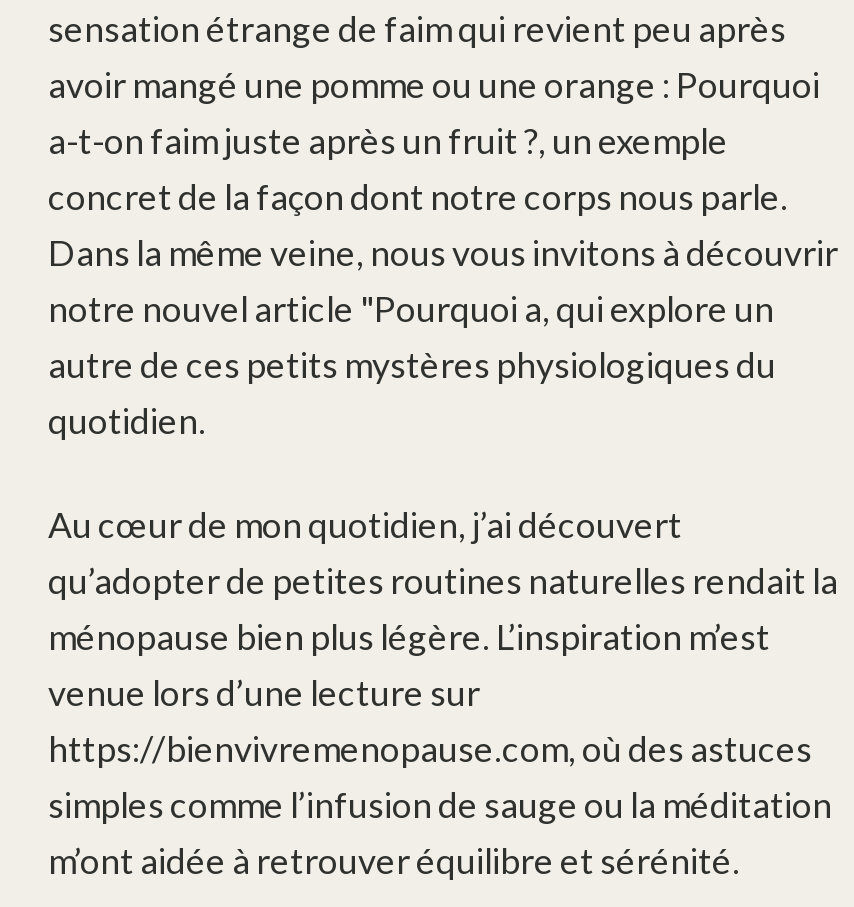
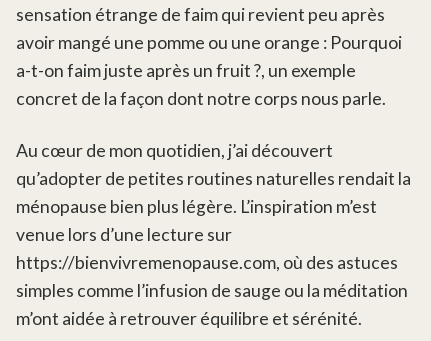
[48,232,838,442] Dans la même veine, nous vous invitons à découvrir | notre nouvel article "Pourquoi a, qui explore un | autre de ces petits mystères physiologiques du | quotidien. -> none

